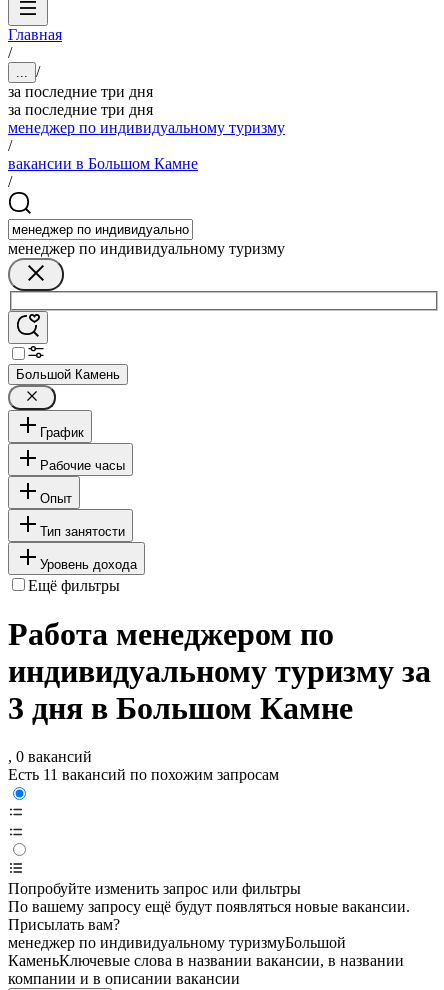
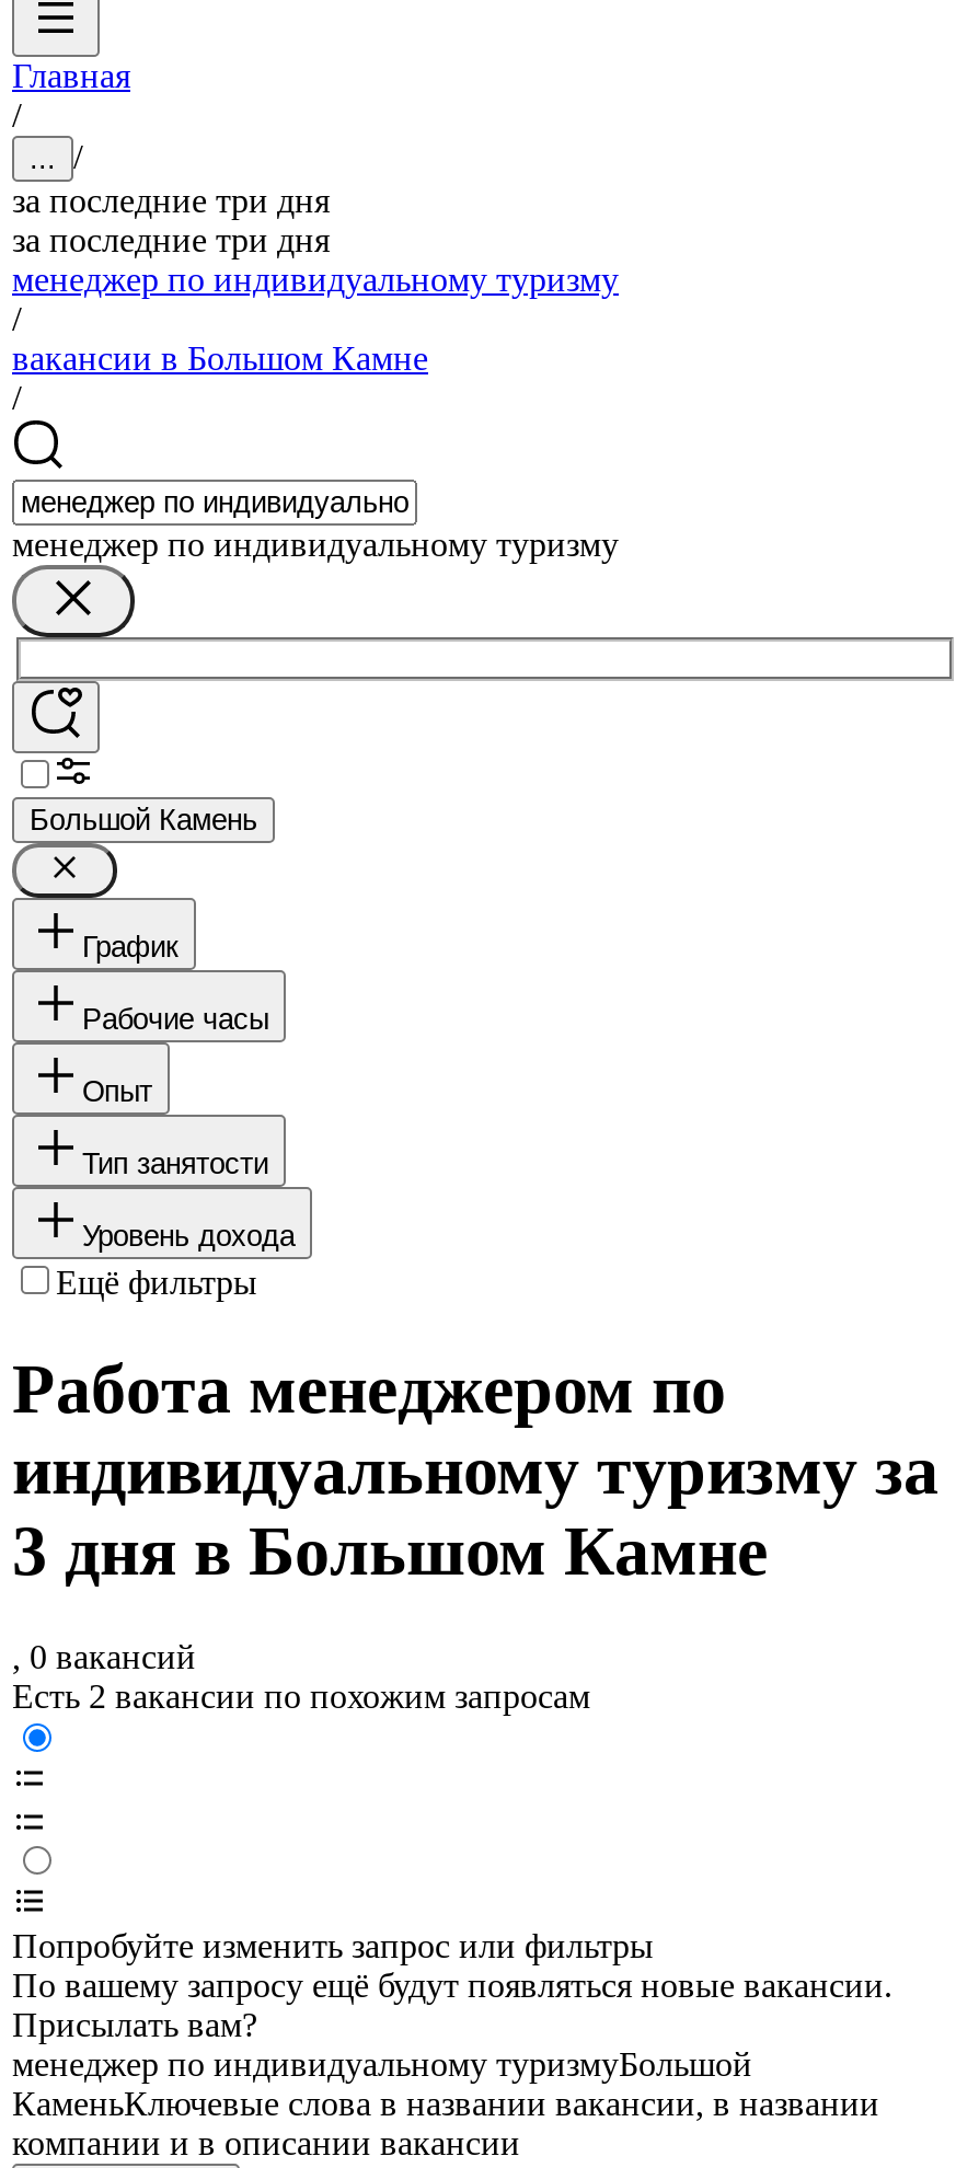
[8,766,279,783] Есть 11 вакансий по похожим запросам -> [12,1679,590,1716] Есть 2 вакансии по похожим запросам

